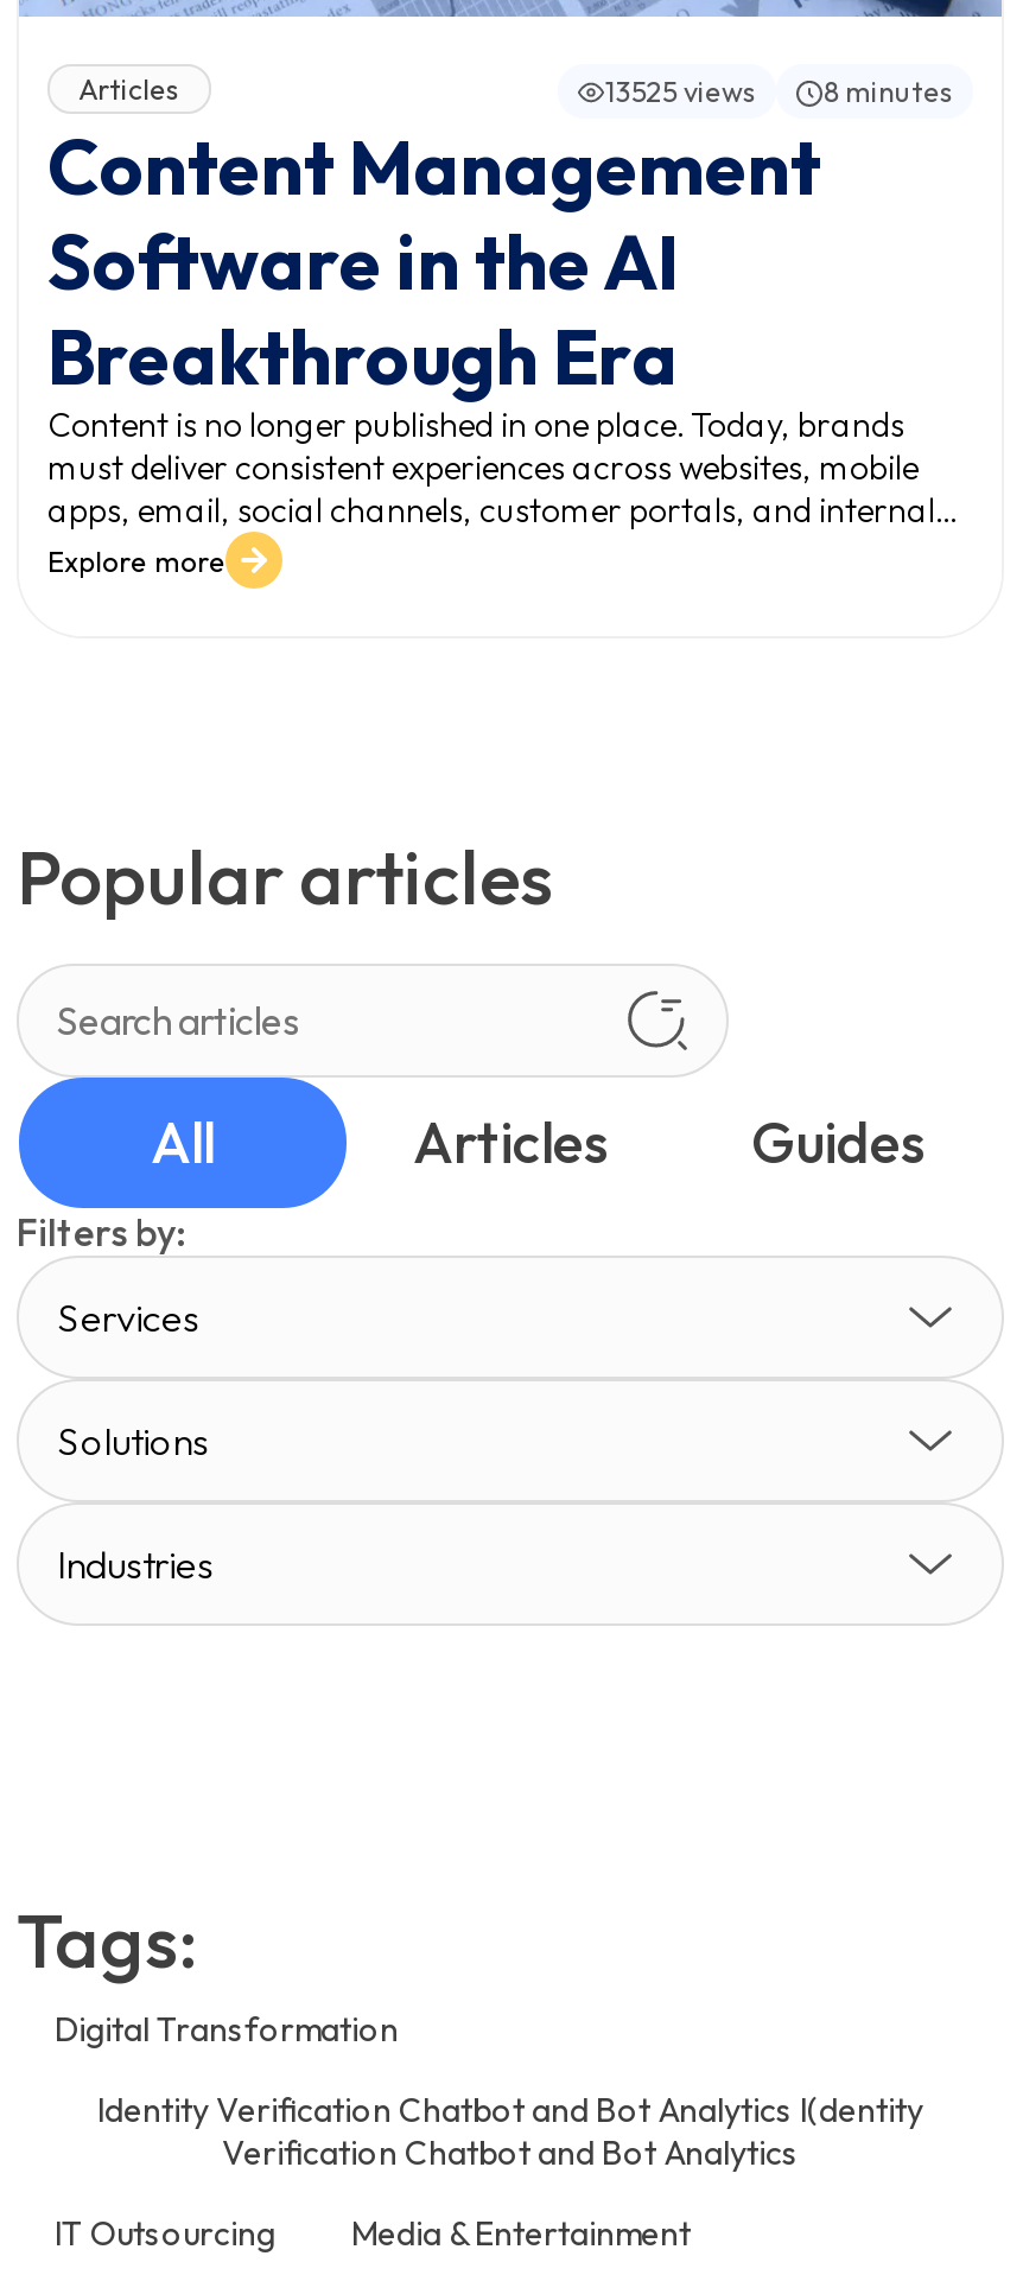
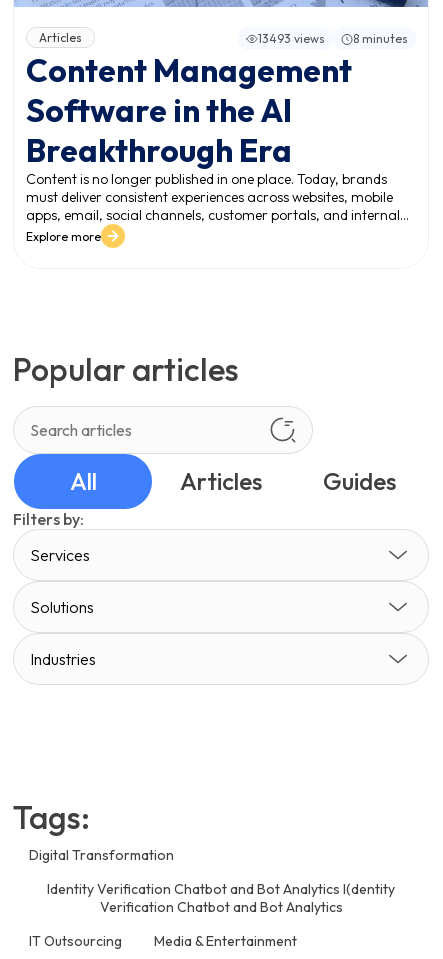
[605,74,954,109] 13525 views 8 minutes -> [258,31,408,46] 13493 views 8 minutes

